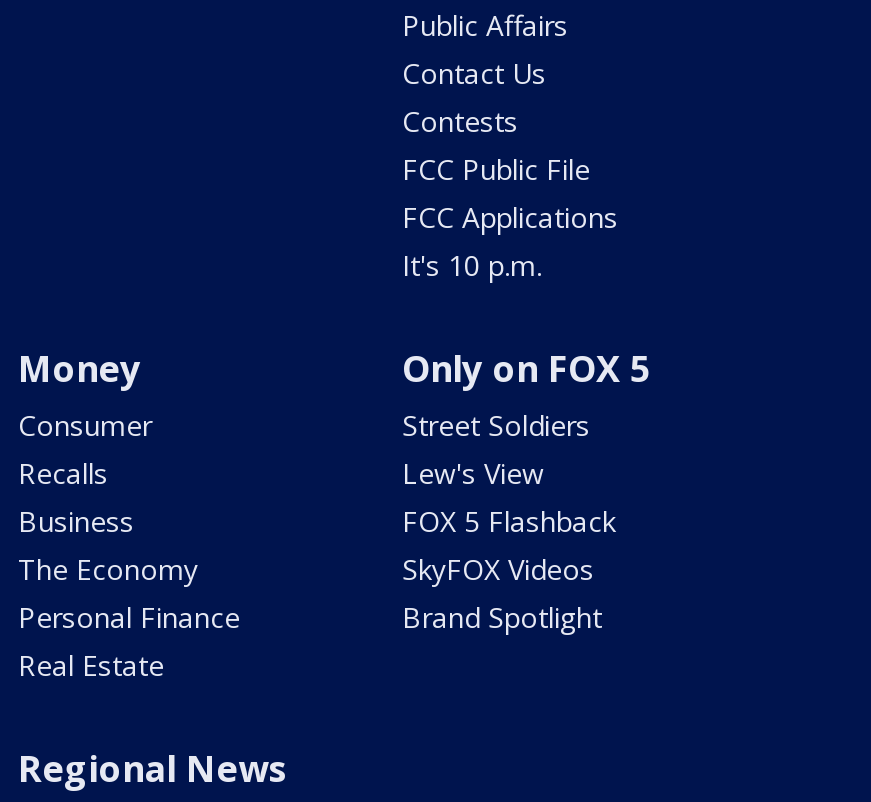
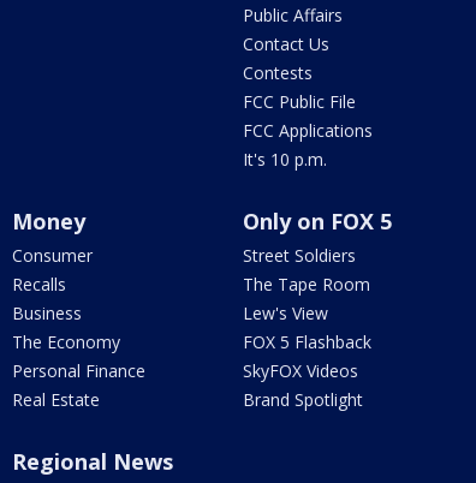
moved [402,455,616,637] -> [243,302,371,412]: Lew's View | FOX 5 Flashback | SkyFOX Videos | Brand Spotlight
none -> [243,273,370,296] The Tape Room

